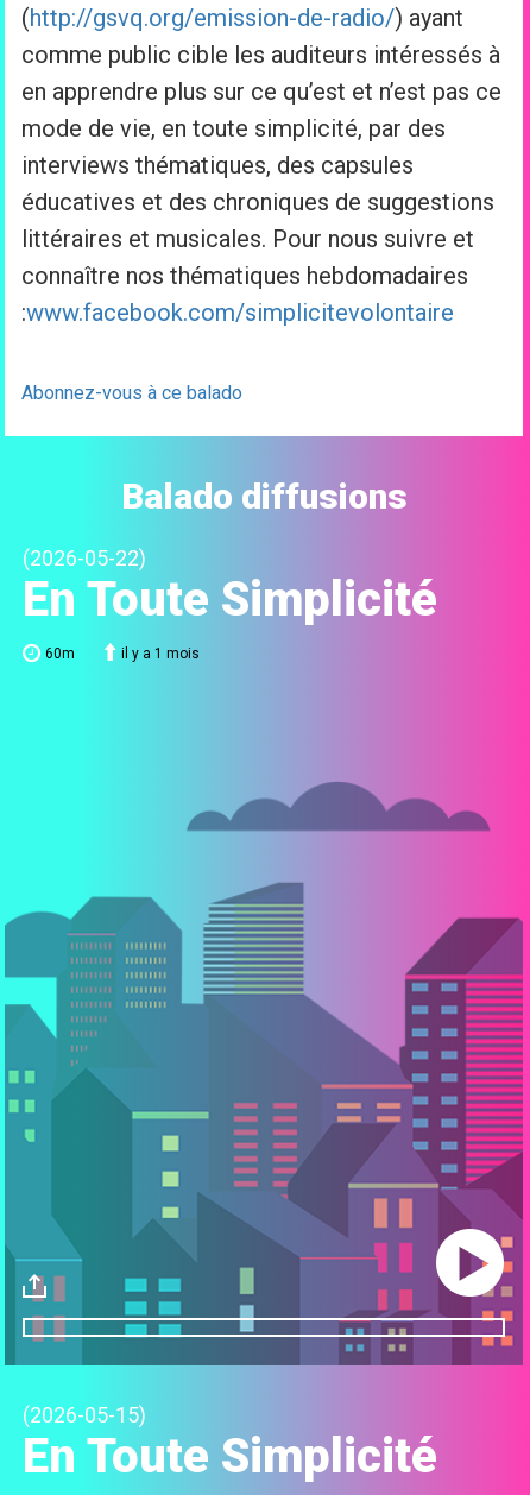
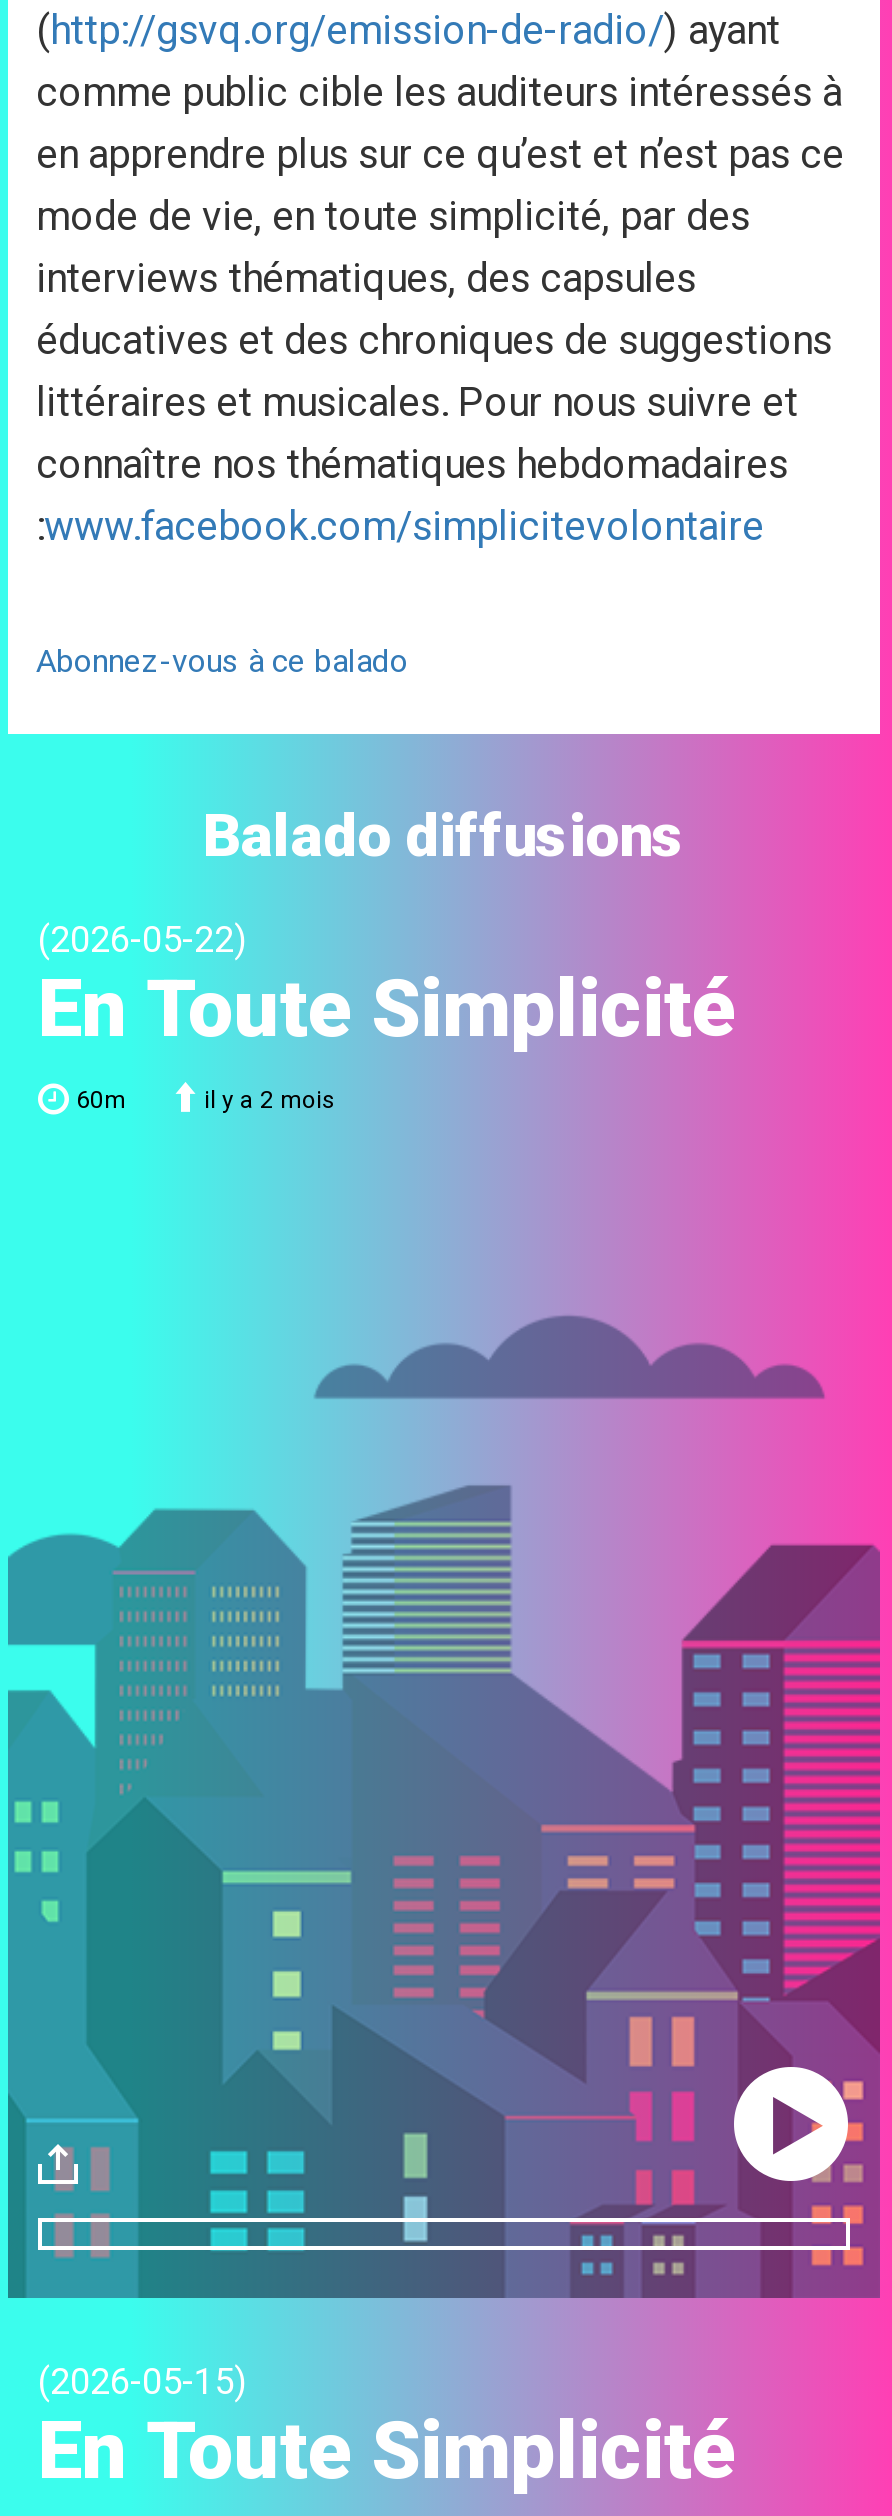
[118,646,200,662] il y a 1 mois -> [198,1087,336,1115] il y a 2 mois

